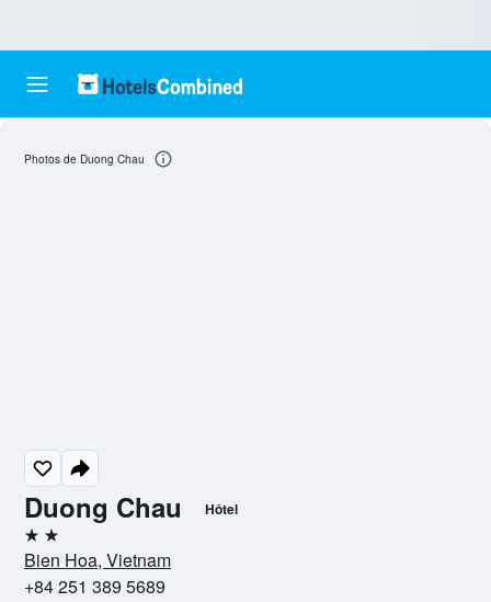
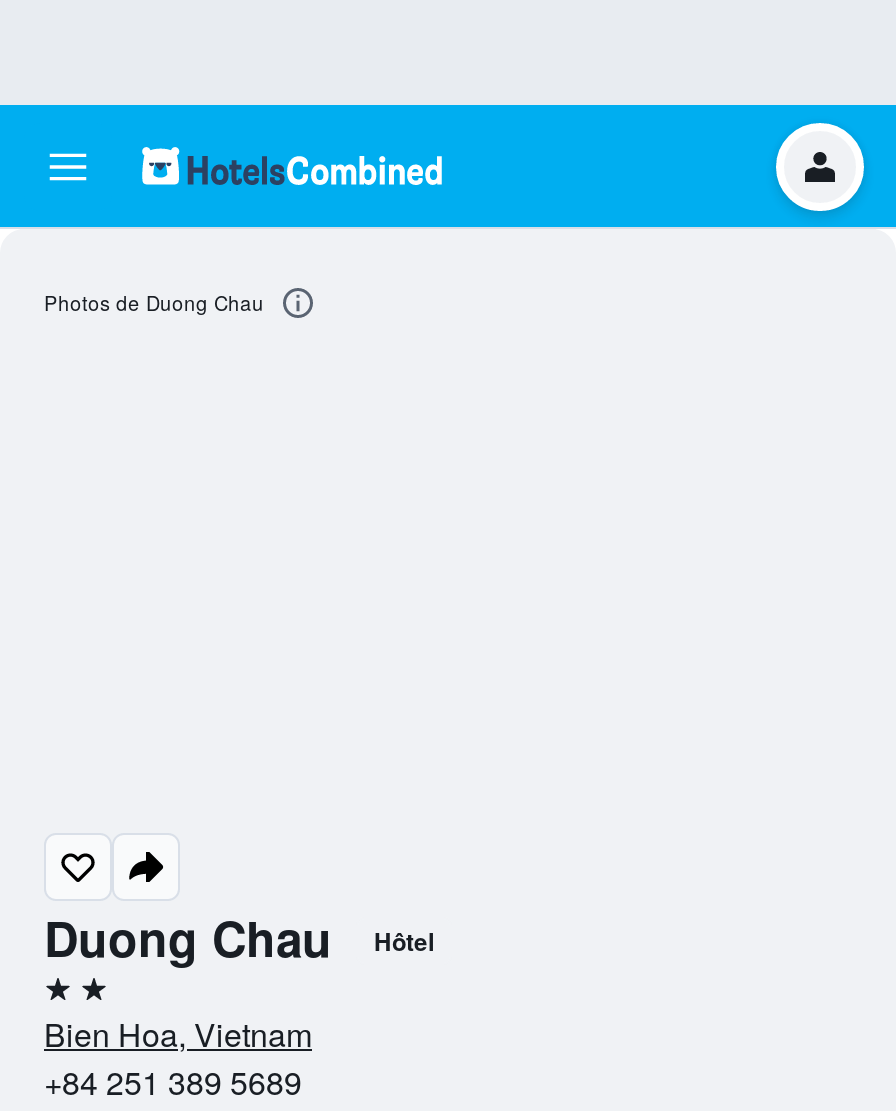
none -> [774,121,866,213] [image]

